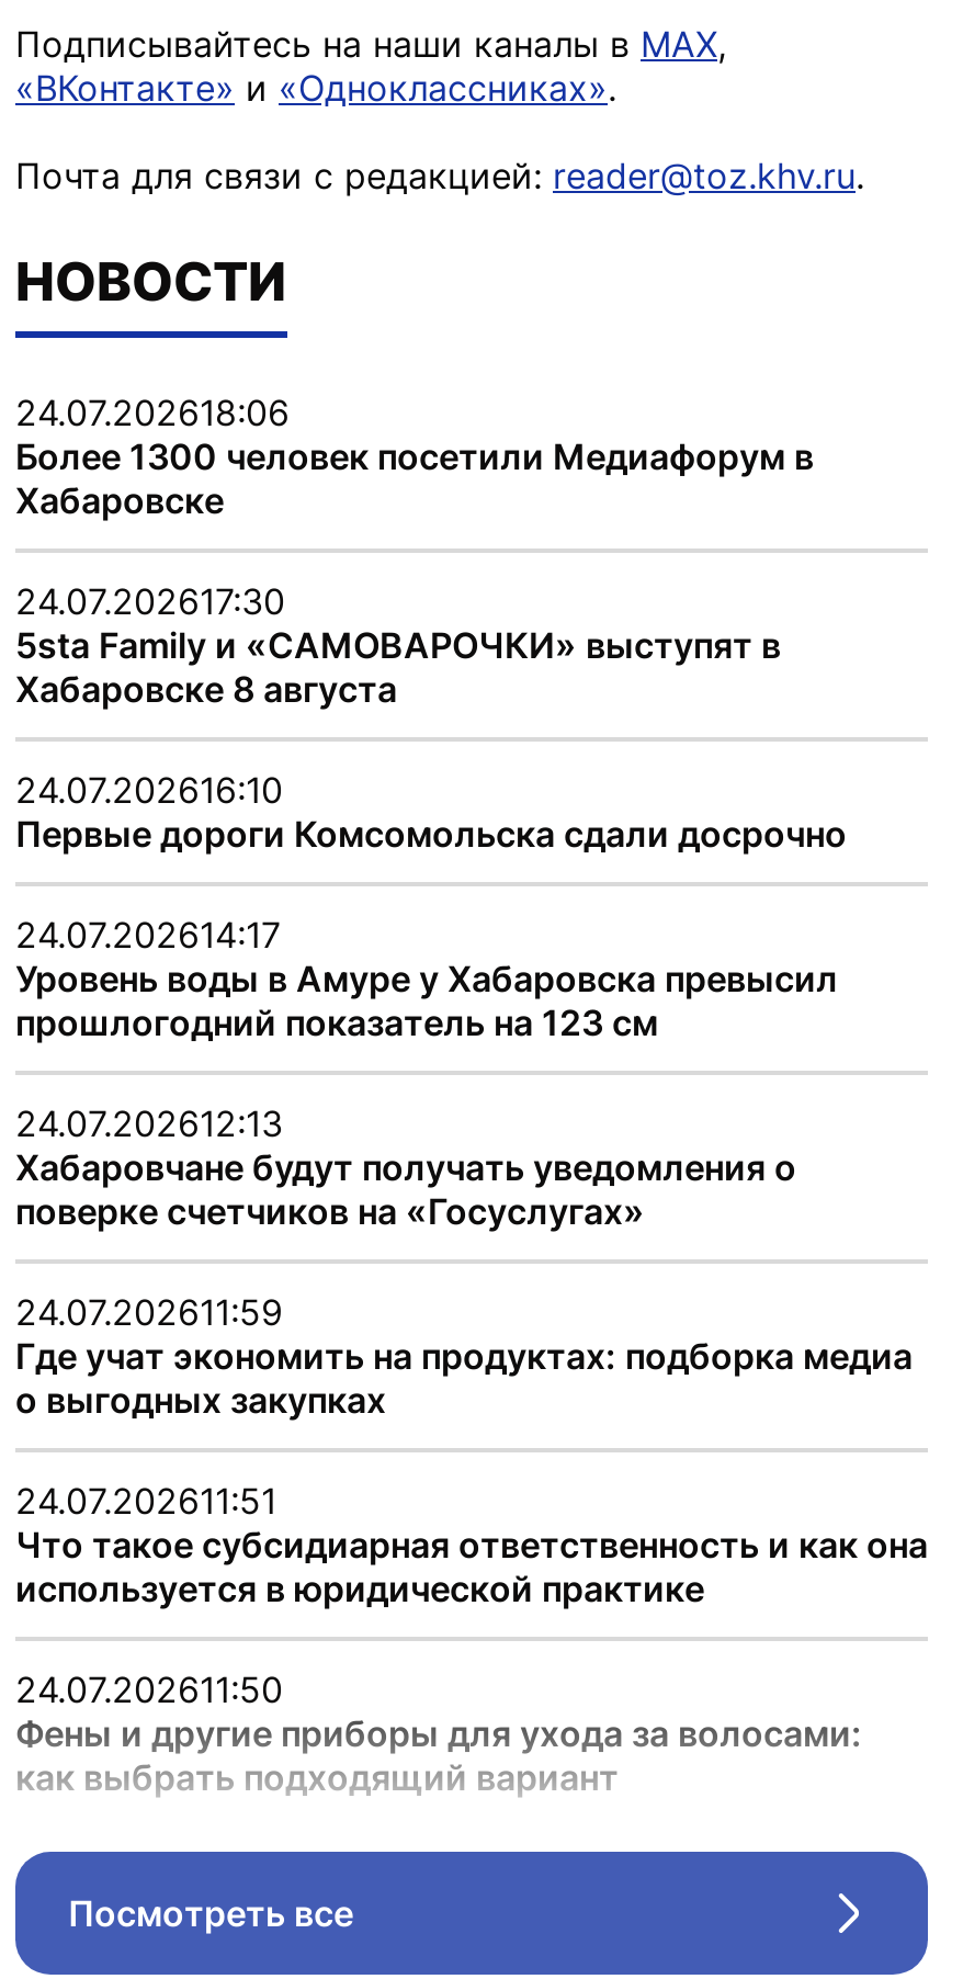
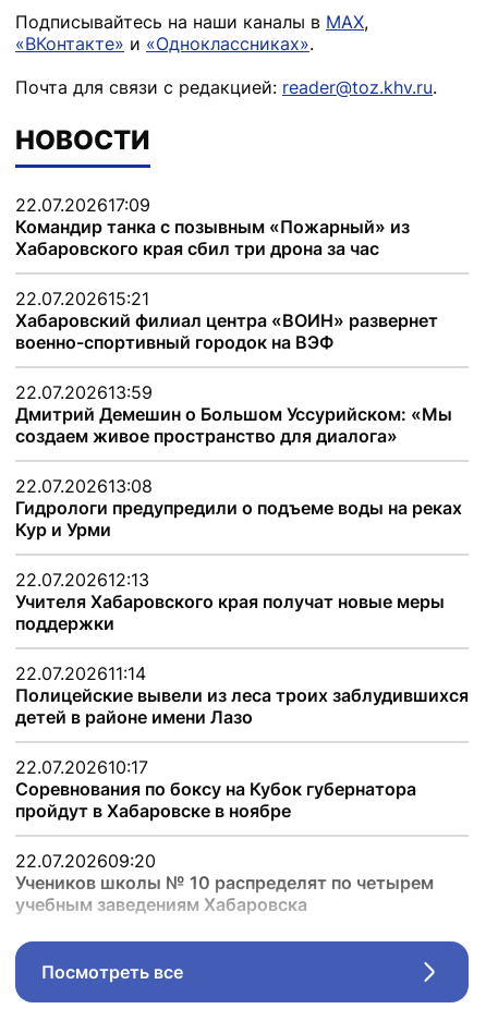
[15,391,814,522] 24.07.202618:06 | Более 1300 человек посетили Медиафорум в | Хабаровске -> [15,194,410,259] 22.07.202617:09 | Командир танка с позывным «Пожарный» из | Хабаровского края сбил три дрона за час
[15,579,781,711] 24.07.202617:30 | 5sta Family и «САМОВАРОЧКИ» выступят в | Хабаровске 8 августа -> [15,288,438,353] 22.07.202615:21 | Хабаровский филиал центра «ВОИН» развернет | военно-спортивный городок на ВЭФ
[15,768,847,856] 24.07.202616:10 | Первые дороги Комсомольска сдали досрочно -> [15,381,452,447] 22.07.202613:59 | Дмитрий Демешин о Большом Уссурийском: «Мы | создаем живое пространство для диалога»
[15,913,838,1044] 24.07.202614:17 | Уровень воды в Амуре у Хабаровска превысил | прошлогодний показатель на 123 см -> [15,475,462,540] 22.07.202613:08 | Гидрологи предупредили о подъеме воды на реках | Кур и Урми
[15,1101,796,1233] 24.07.202612:13 | Хабаровчане будут получать уведомления о | поверке счетчиков на «Госуслугах» -> [15,569,445,634] 22.07.202612:13 | Учителя Хабаровского края получат новые меры | поддержки
[15,1290,913,1422] 24.07.202611:59 | Где учат экономить на продуктах: подборка медиа | о выгодных закупках -> [15,662,469,728] 22.07.202611:14 | Полицейские вывели из леса троих заблудившихся | детей в районе имени Лазо
[15,1479,928,1610] 24.07.202611:51 | Что такое субсидиарная ответственность и как она | используется в юридической практике -> [15,756,416,822] 22.07.202610:17 | Соревнования по боксу на Кубок губернатора | пройдут в Хабаровске в ноябре
[15,1667,862,1799] 24.07.202611:50 | Фены и другие приборы для ухода за волосами: | как выбрать подходящий вариант -> [15,850,434,915] 22.07.202609:20 | Учеников школы № 10 распределят по четырем | учебным заведениям Хабаровска

